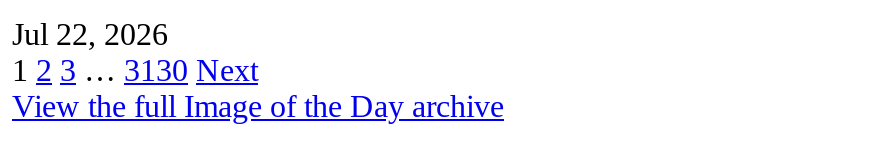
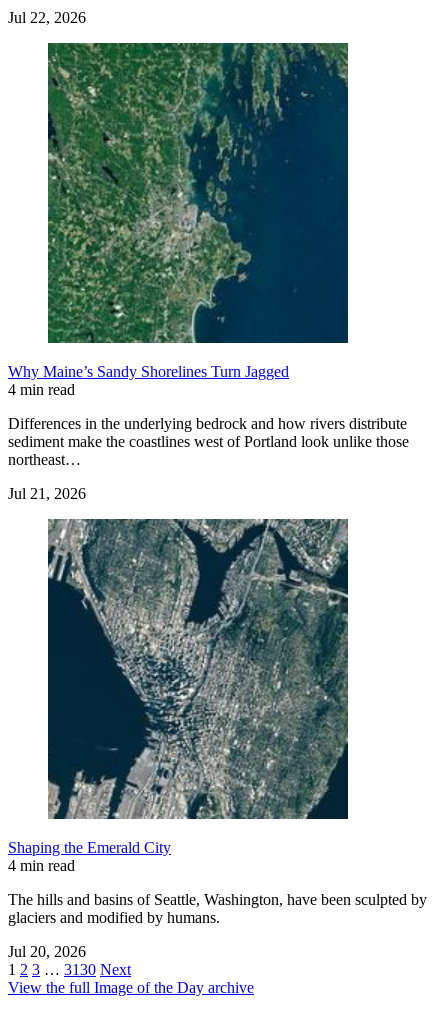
none -> [8,42,409,502] [image] | Why Maine’s Sandy Shorelines Turn Jagged | 4 min read | Differences in the underlying bedrock and how rivers distribute | sediment make the coastlines west of Portland look unlike those | northeast… | Jul 21, 2026
none -> [8,518,427,960] [image] | Shaping the Emerald City | 4 min read | The hills and basins of Seattle, Washington, have been sculpted by | glaciers and modified by humans. | Jul 20, 2026

